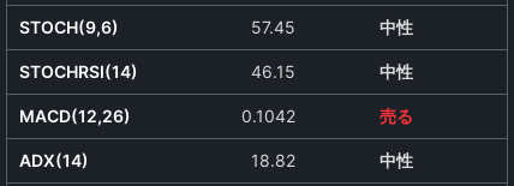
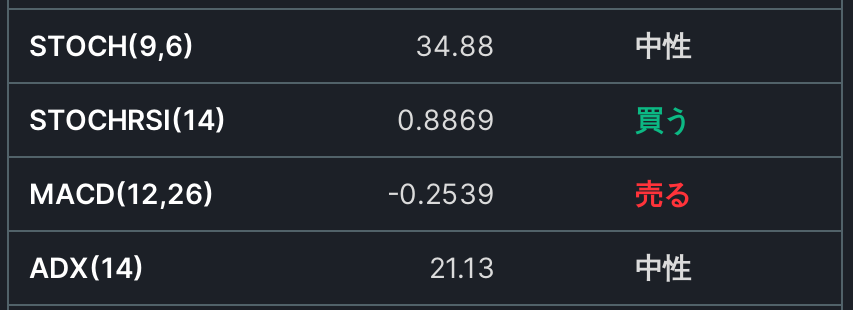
[251,16,295,37] 57.45 -> [415,27,495,61] 34.88
[251,61,413,81] 46.15 | 中性 -> [397,101,691,135] 0.8869 | 買う
[241,105,295,125] 0.1042 -> [387,175,495,209] -0.2539
[251,149,295,170] 18.82 -> [429,249,495,283] 21.13

